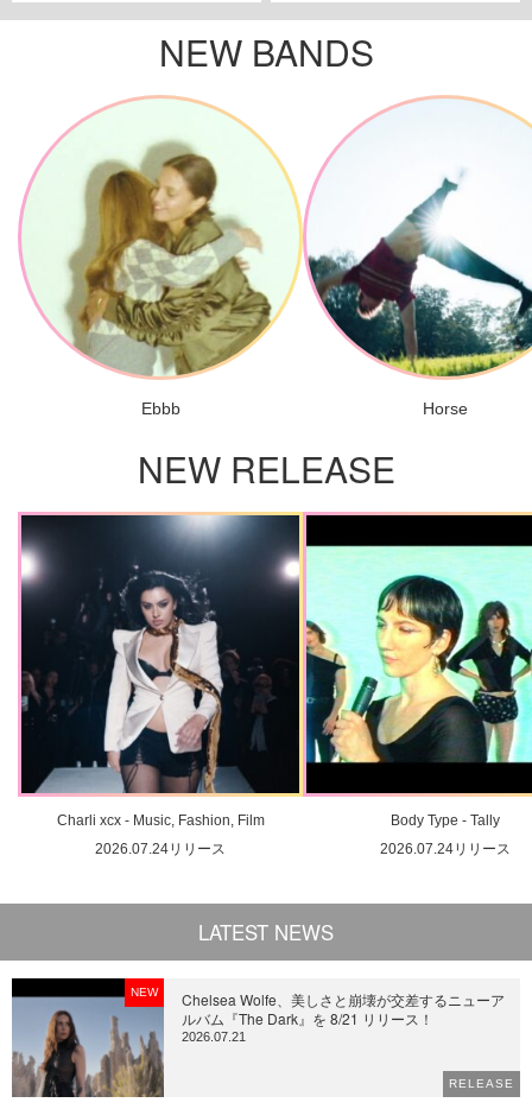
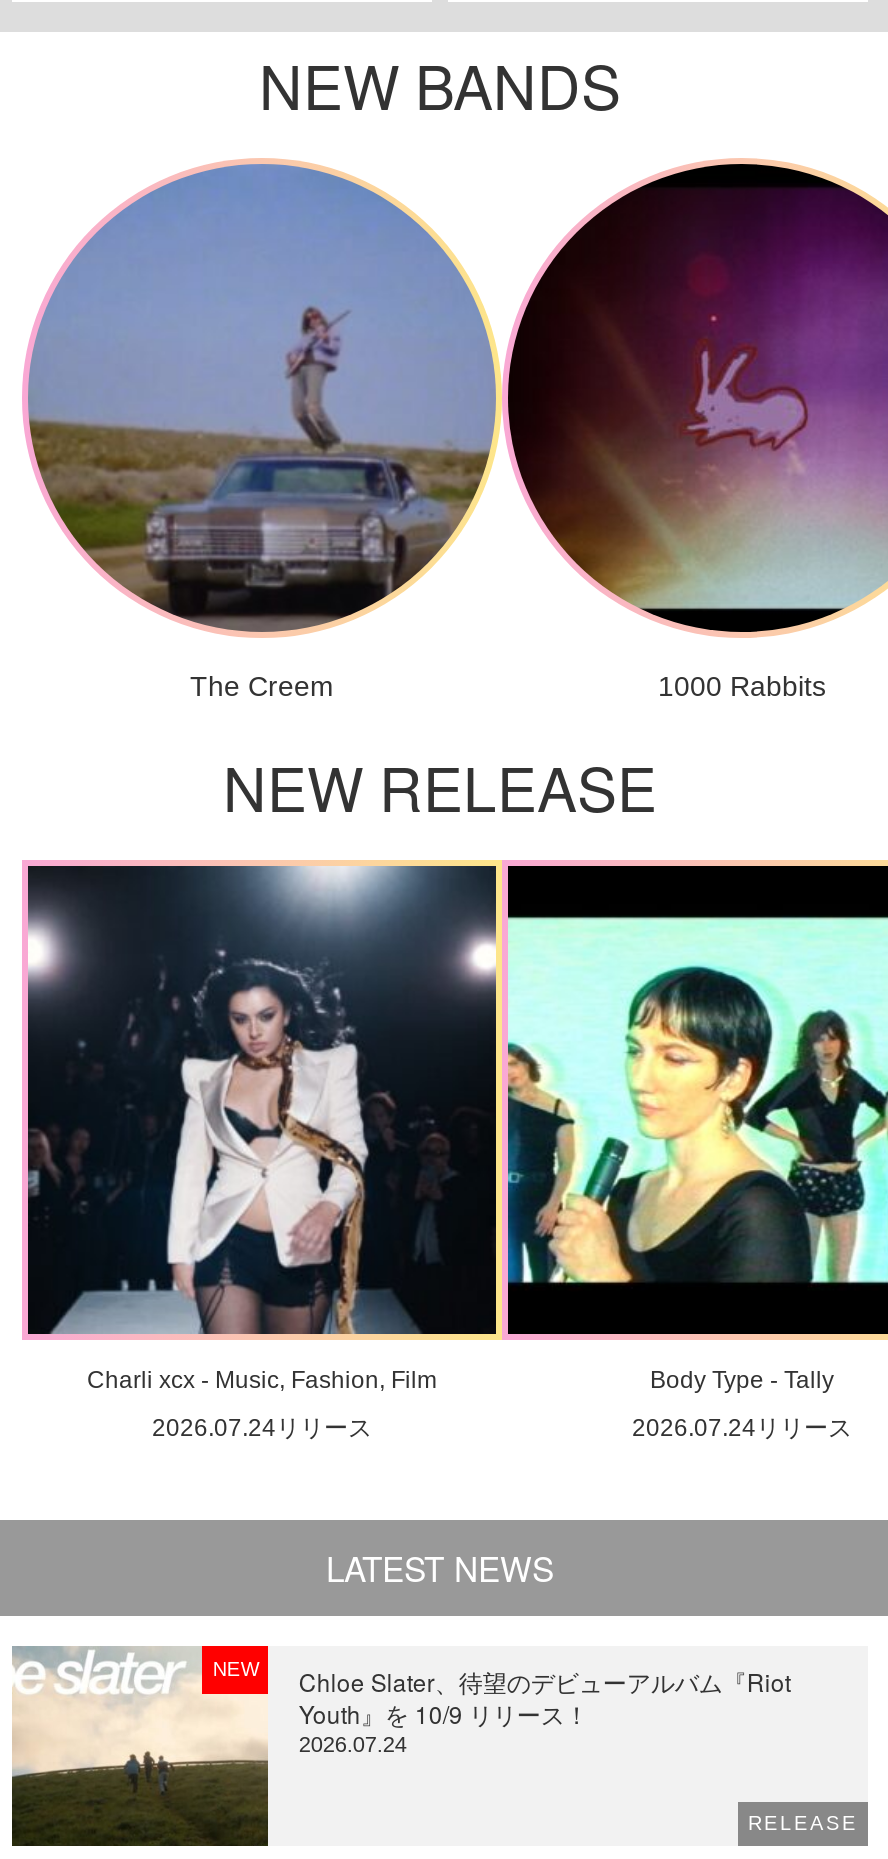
[21,99,528,418] [image] | Ebbb | Horse -> [26,162,882,702] [image] | The Creem | 1000 Rabbits
[11,977,505,1098] [image] | Chelsea Wolfe、美しさと崩壊が交差するニューア | ルバム『The Dark』を 8/21 リリース！ | 2026.07.21 -> [10,1646,791,1848] [image] | Chloe Slater、待望のデビューアルバム『Riot | Youth』を 10/9 リリース！ | 2026.07.24

